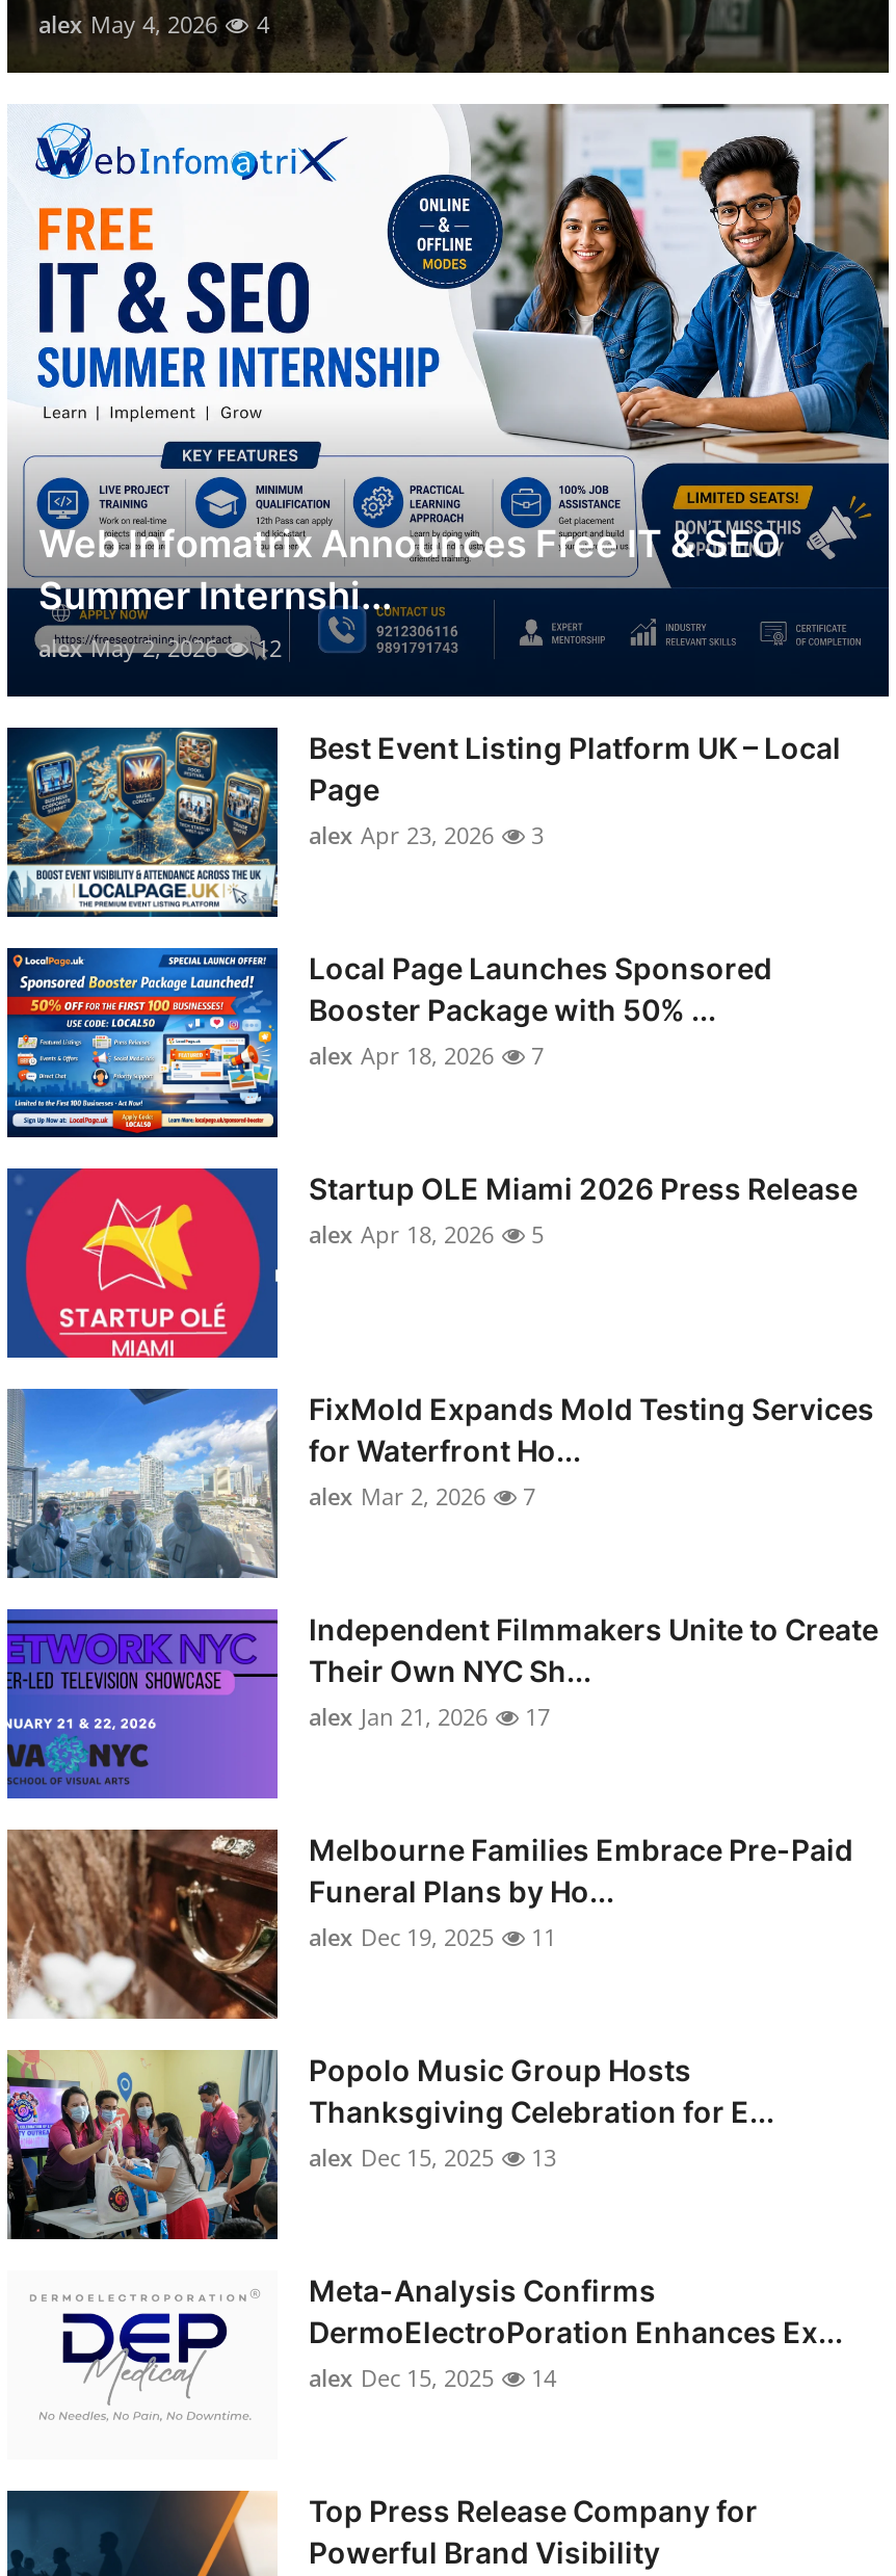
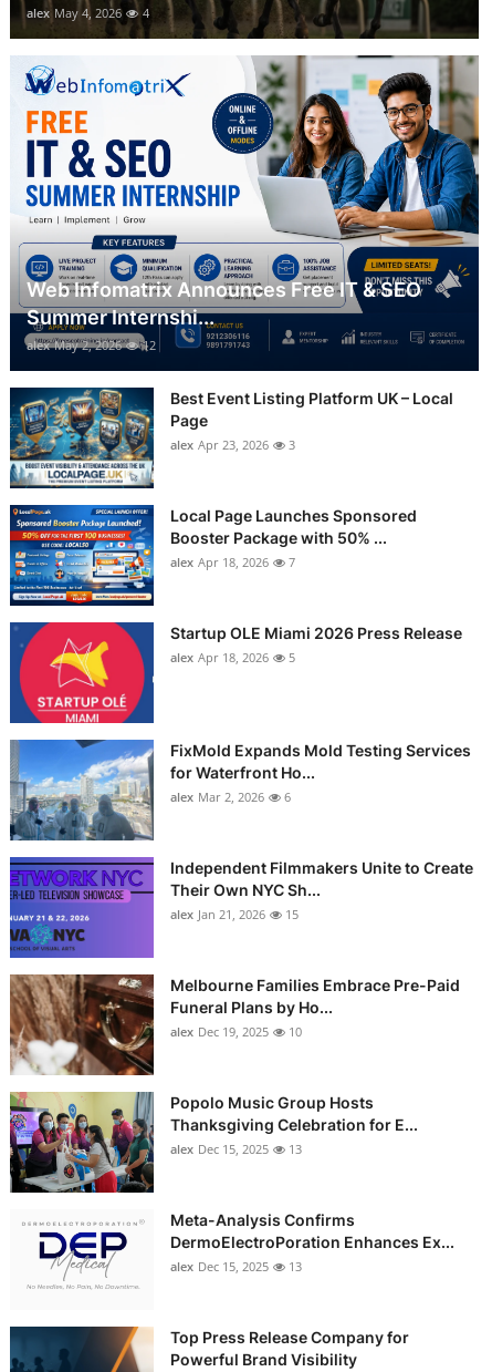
[309,1480,535,1512] alex Mar 2, 2026 7 -> [170,788,291,805] alex Mar 2, 2026 6
[309,1701,550,1732] alex Jan 21, 2026 17 -> [170,906,299,922] alex Jan 21, 2026 15
[309,1921,556,1952] alex Dec 19, 2025 11 -> [170,1023,302,1040] alex Dec 19, 2025 10
[309,2362,556,2393] alex Dec 15, 2025 14 -> [170,1258,302,1275] alex Dec 15, 2025 13

